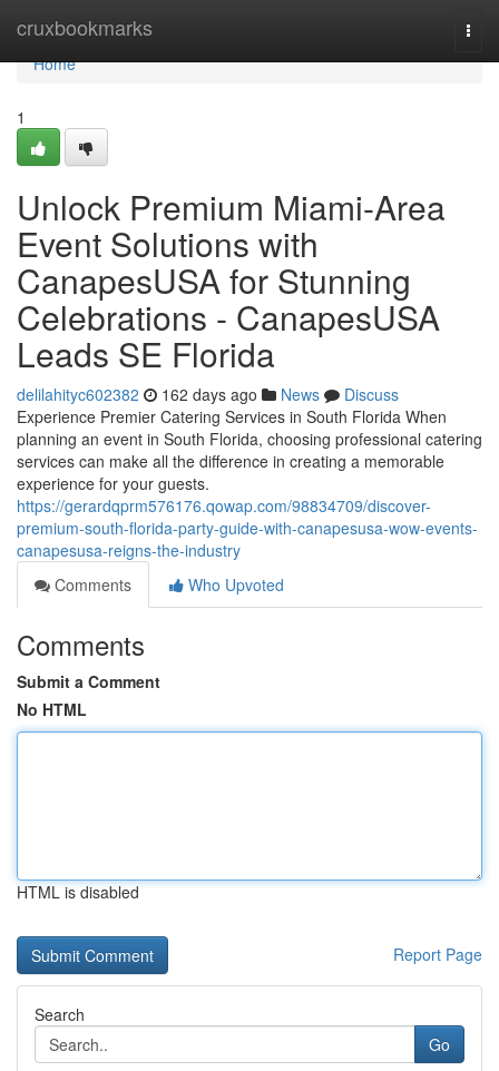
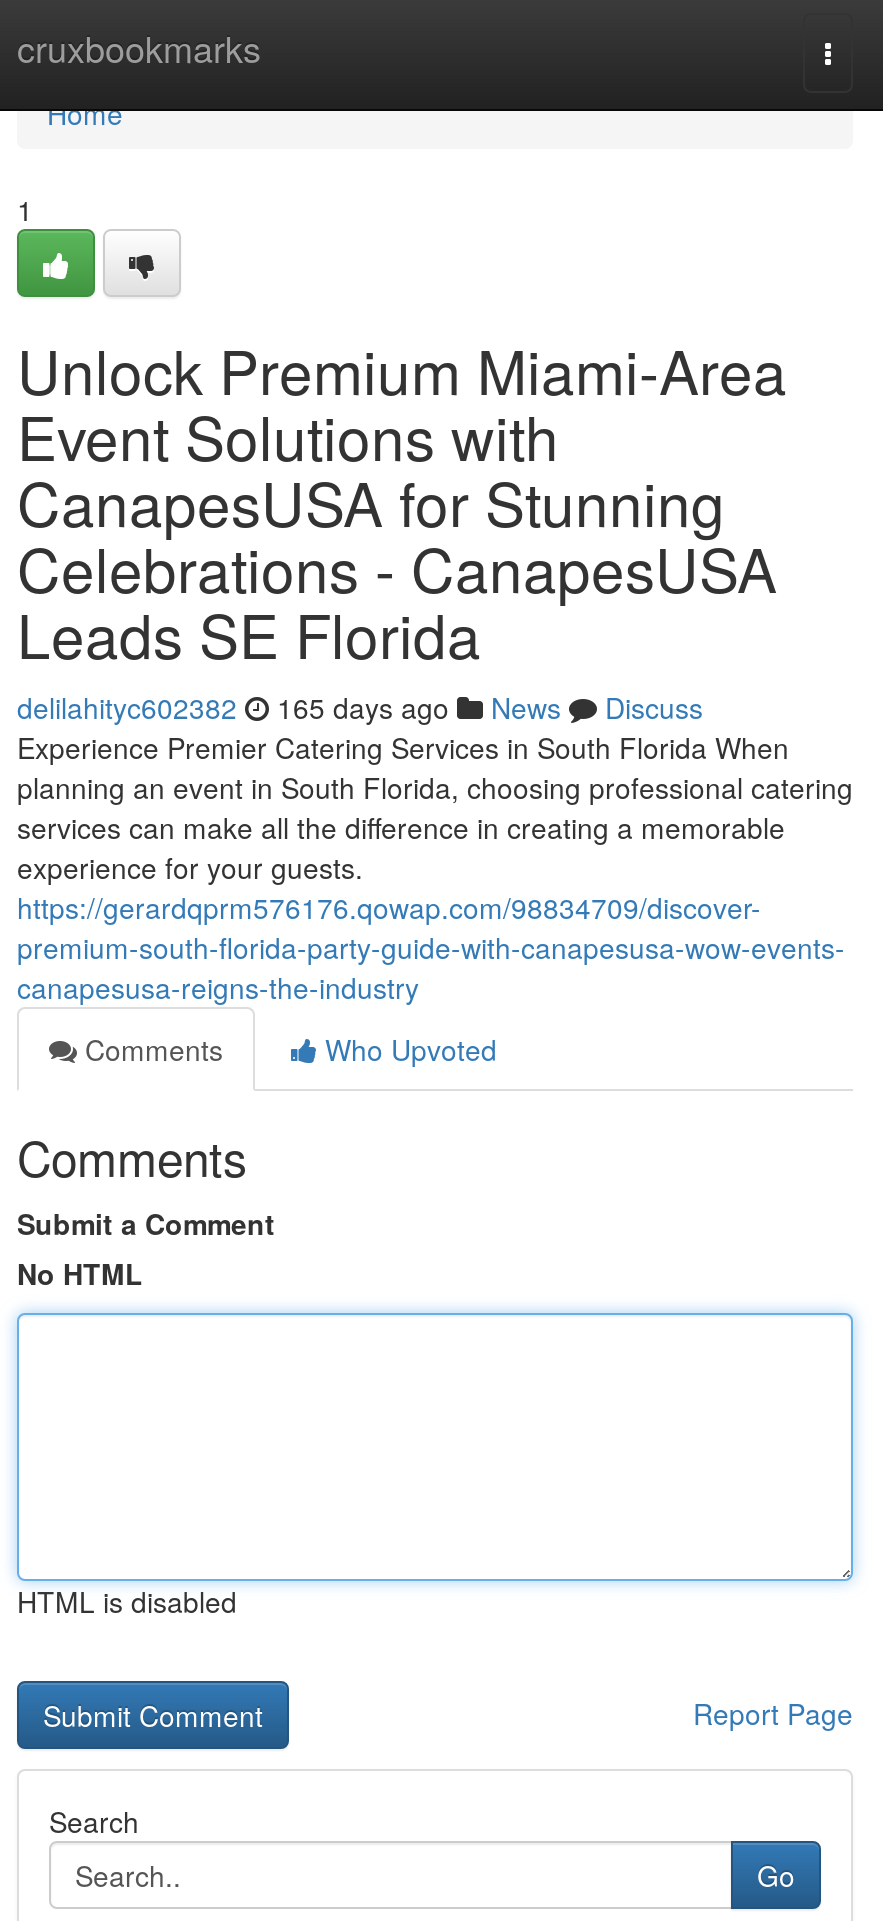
[17,383,399,405] delilahityc602382 162 days ago News Discuss -> [17,687,703,727] delilahityc602382 165 days ago News Discuss

